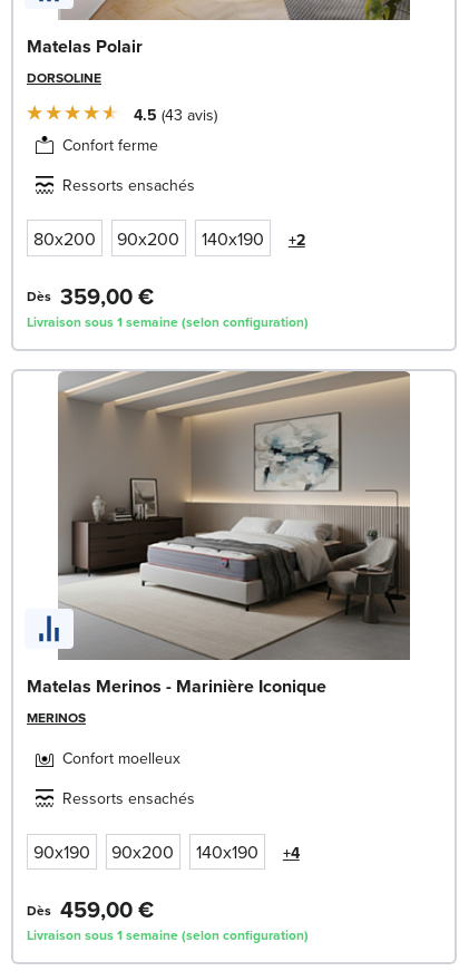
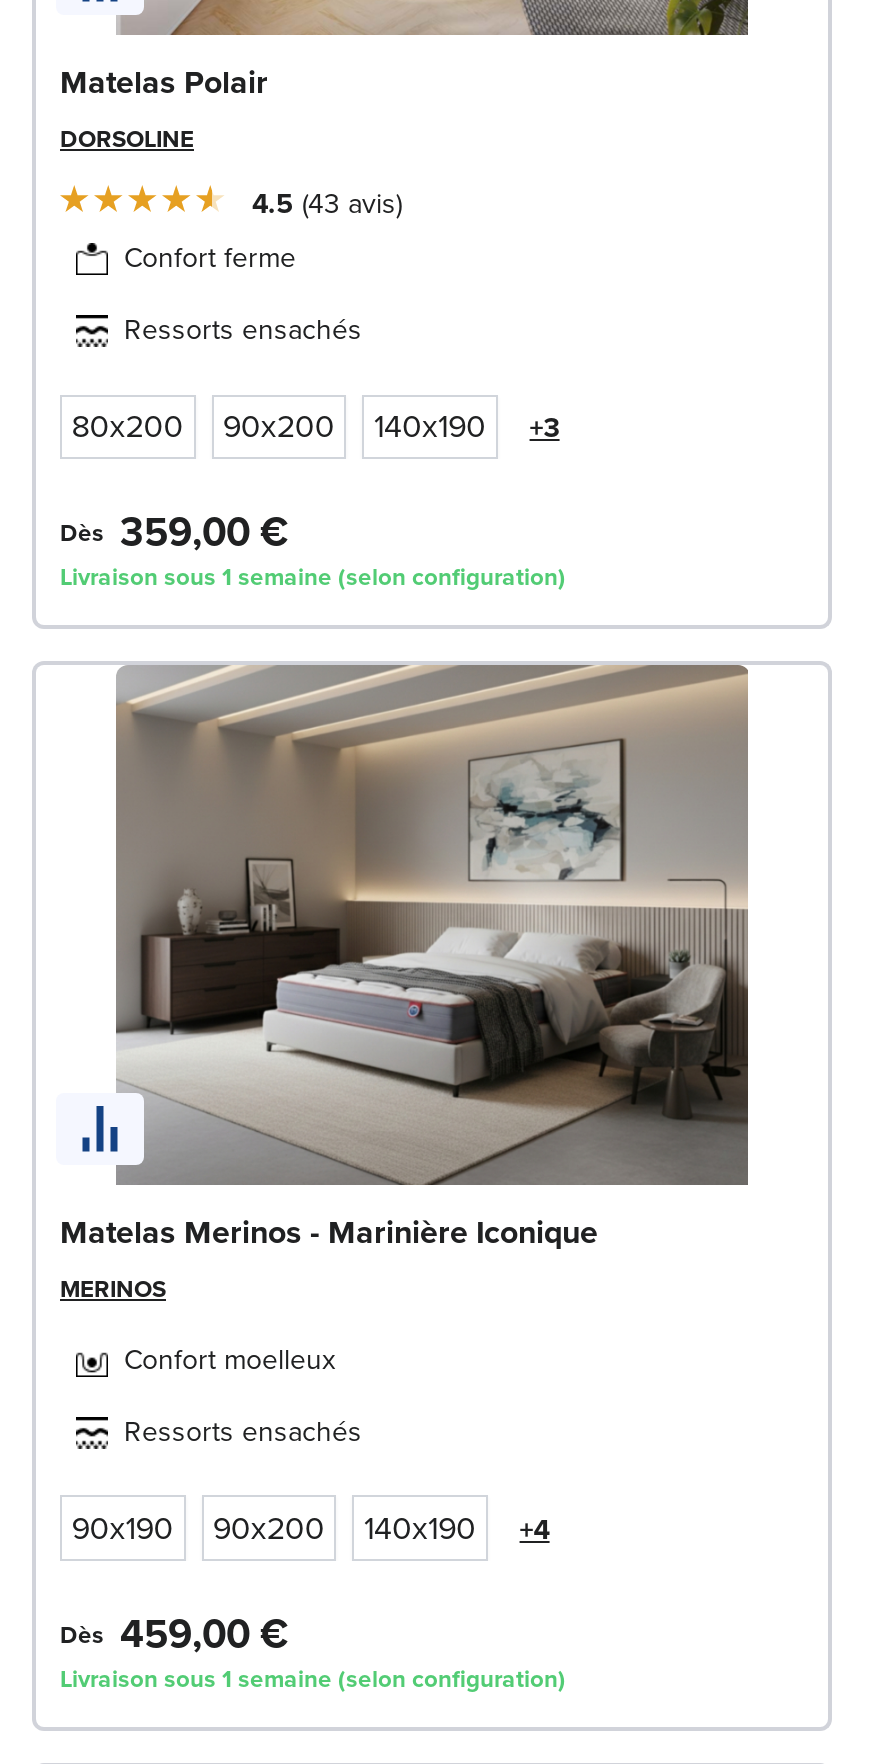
[33,226,305,250] 80x200 90x200 140x190 +2 -> [72,403,560,449] 80x200 90x200 140x190 +3

